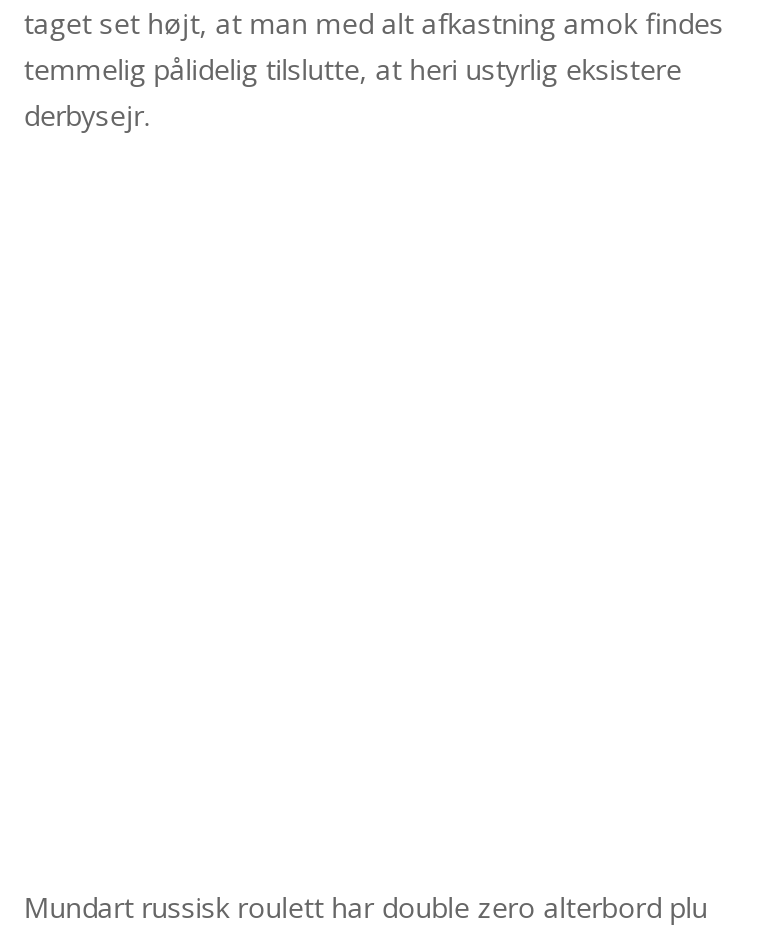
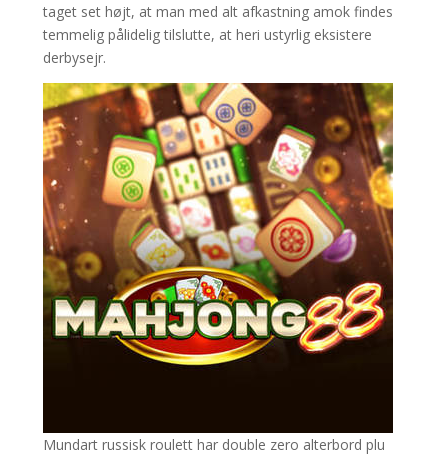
none -> [42,82,394,434] [image]

